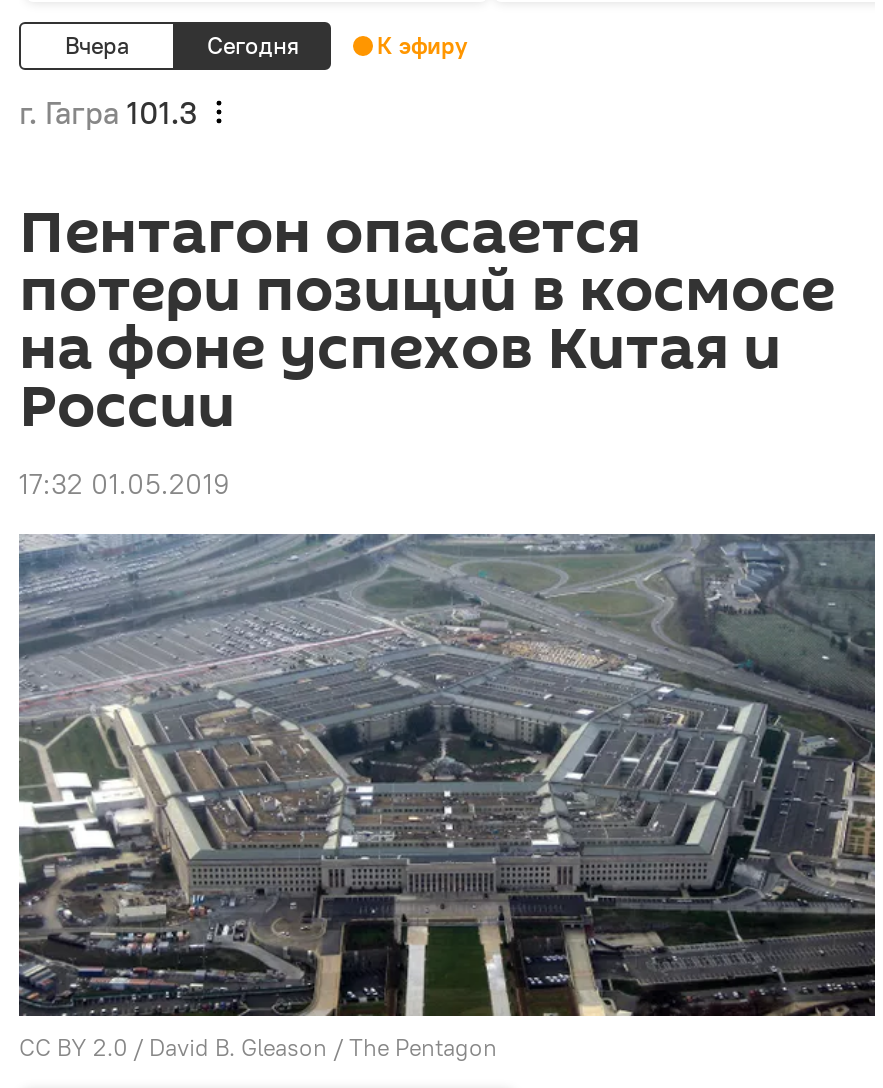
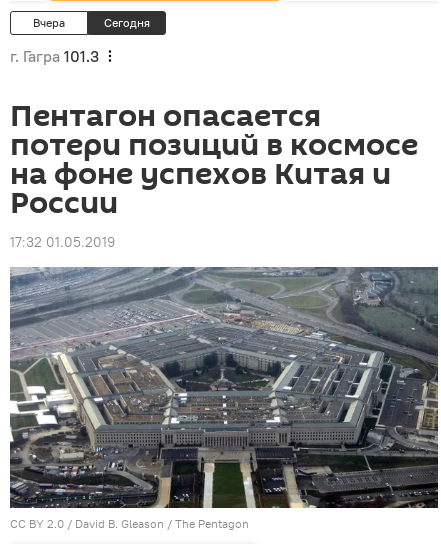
[377,30,467,60] К эфиру -> none

